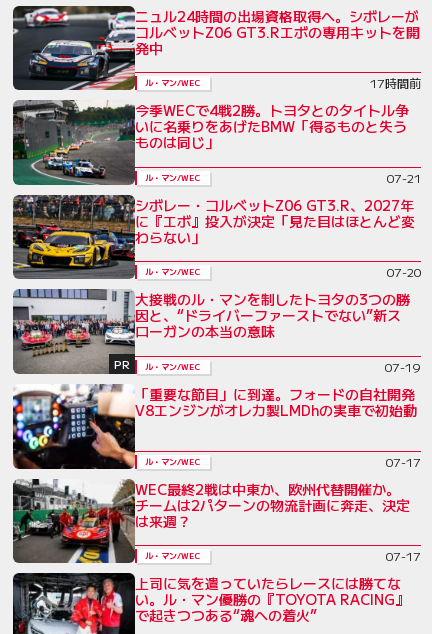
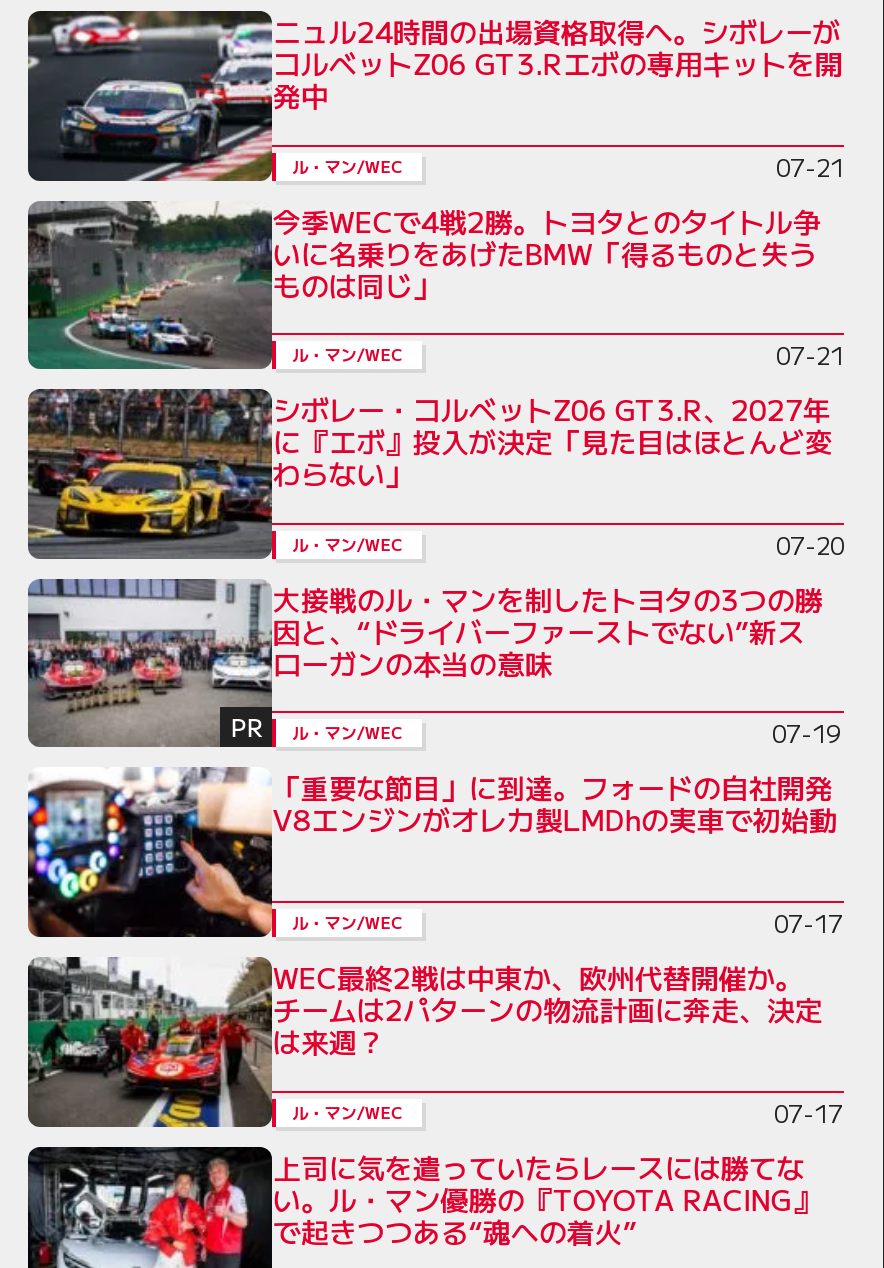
[370,74,421,91] 17時間前 -> [776,148,844,182] 07-21

